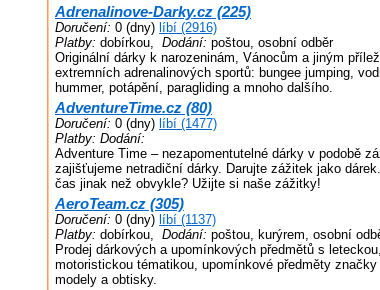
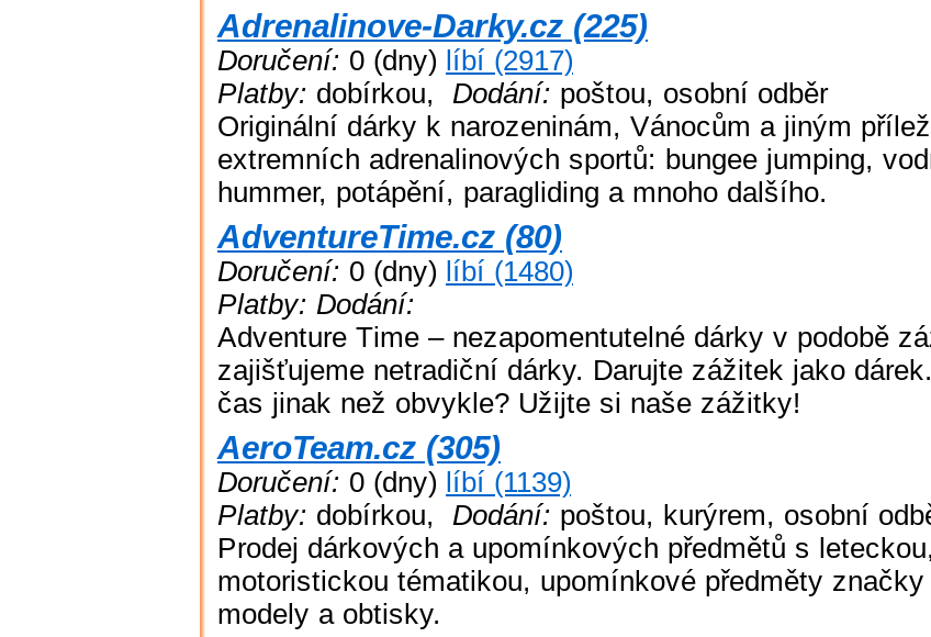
[55,20,217,35] Doručení: 0 (dny) líbí (2916) -> [217,44,573,77] Doručení: 0 (dny) líbí (2917)
[55,116,217,131] Doručení: 0 (dny) líbí (1477) -> [217,255,573,288] Doručení: 0 (dny) líbí (1480)
[55,212,216,227] Doručení: 0 (dny) líbí (1137) -> [217,466,571,499] Doručení: 0 (dny) líbí (1139)

